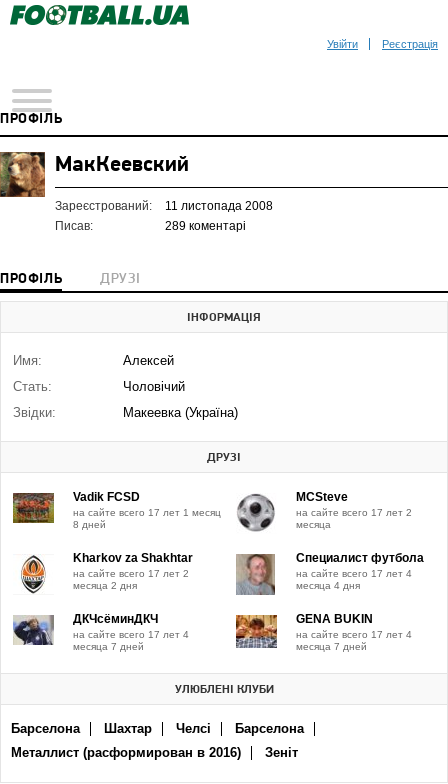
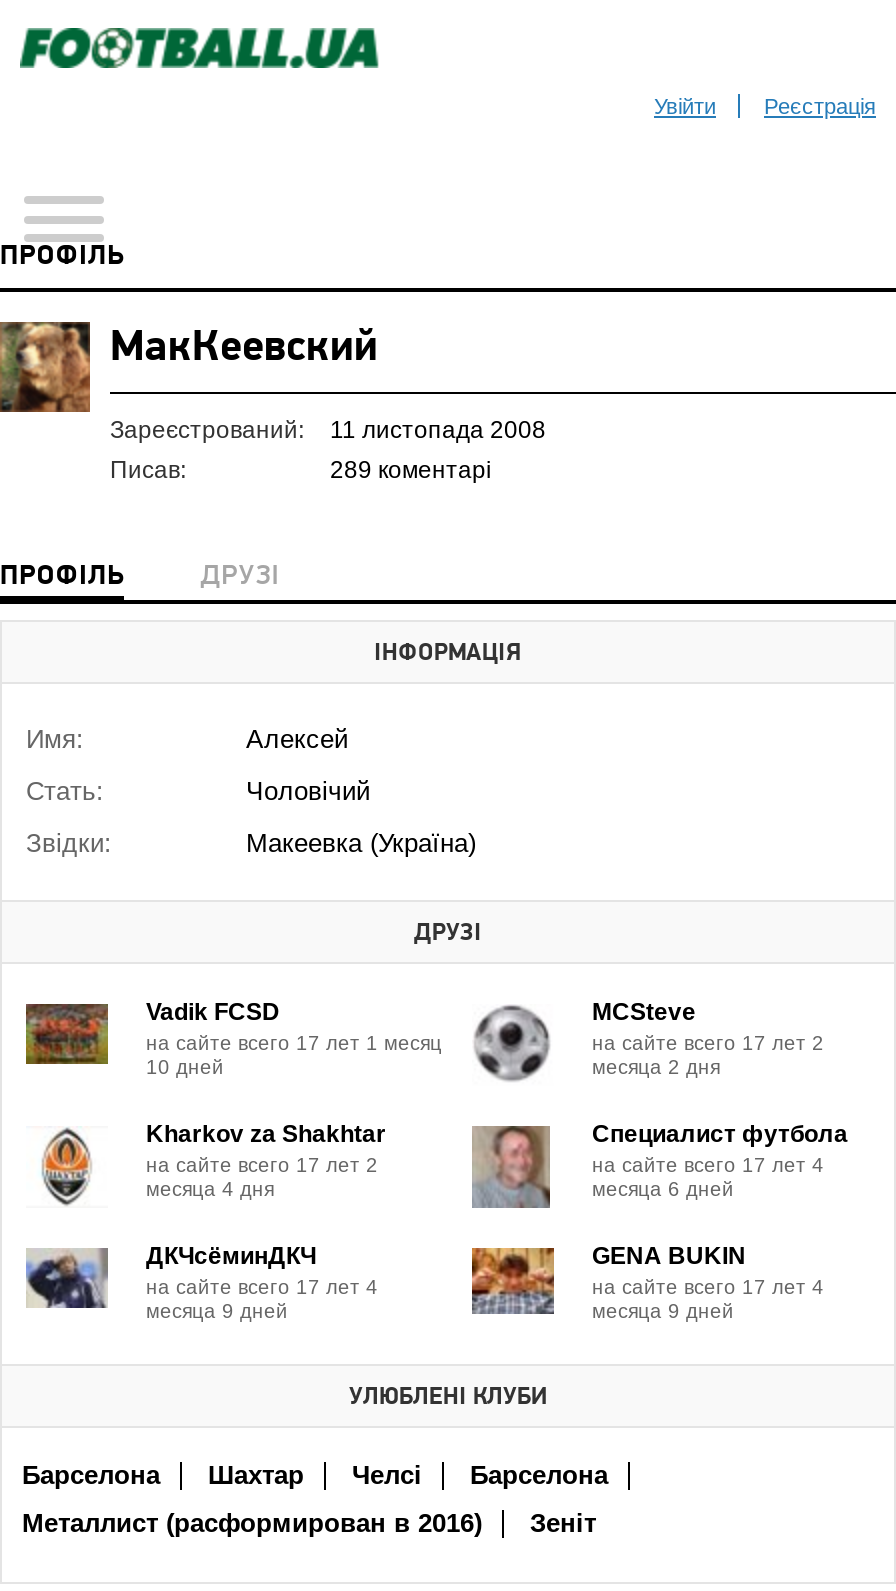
[73,519,106,530] 8 дней -> [146,1056,224,1078] 10 дней
[296,519,331,530] месяца -> [592,1056,720,1078] месяца 2 дня
[73,580,137,591] месяца 2 дня -> [146,1178,274,1200] месяца 4 дня
[296,580,360,591] месяца 4 дня -> [592,1178,734,1200] месяца 6 дней
[73,641,144,652] месяца 7 дней -> [146,1300,288,1322] месяца 9 дней
[296,641,367,652] месяца 7 дней -> [592,1300,734,1322] месяца 9 дней

